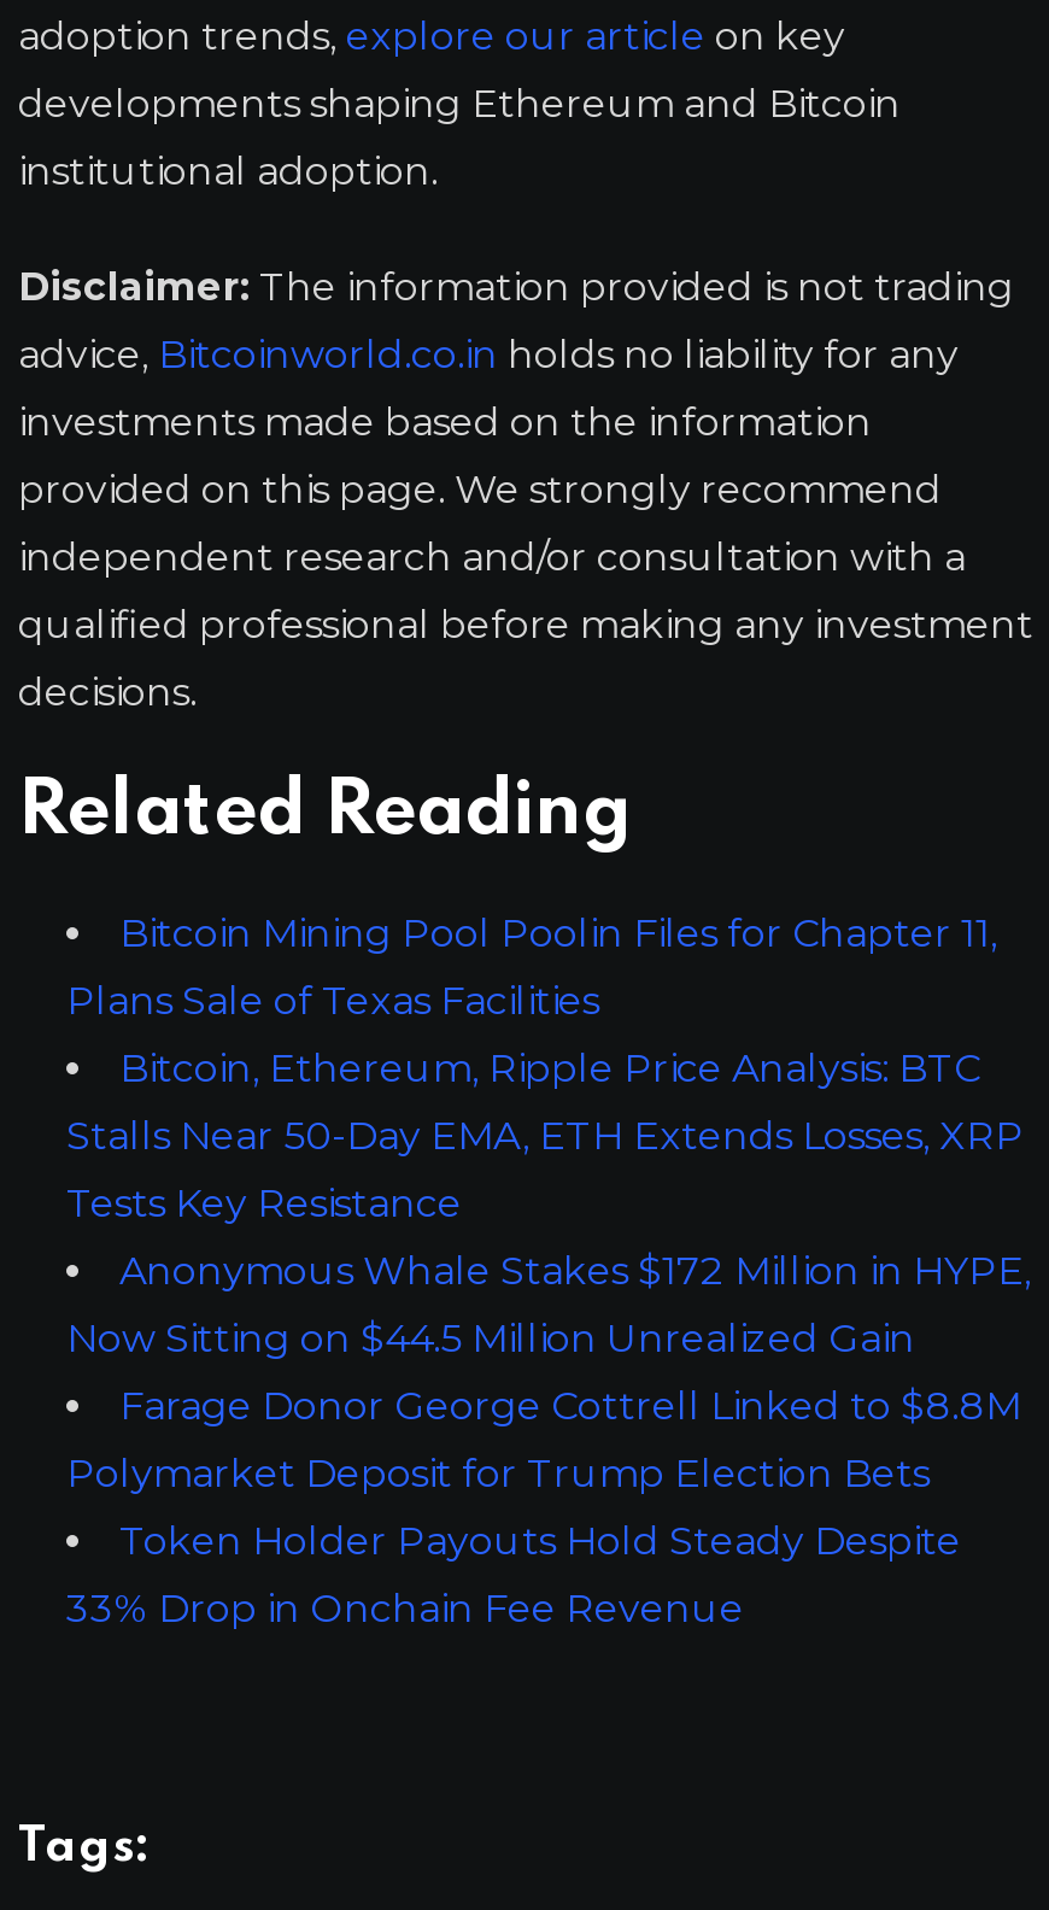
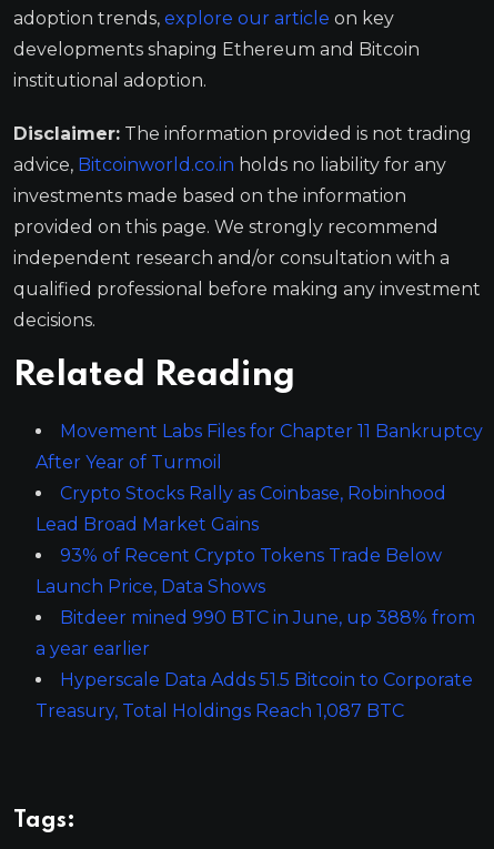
[66,909,1031,1630] Bitcoin Mining Pool Poolin Files for Chapter 11, | Plans Sale of Texas Facilities | Bitcoin, Ethereum, Ripple Price Analysis: BTC | Stalls Near 50-Day EMA, ETH Extends Losses, XRP | Tests Key Resistance | Anonymous Whale Stakes $172 Million in HYPE, | Now Sitting on $44.5 Million Unrealized Gain | Farage Donor George Cottrell Linked to $8.8M | Polymarket Deposit for Trump Election Bets | Token Holder Payouts Hold Steady Despite | 33% Drop in Onchain Fee Revenue -> [36,420,483,721] Movement Labs Files for Chapter 11 Bankruptcy | After Year of Turmoil | Crypto Stocks Rally as Coinbase, Robinhood | Lead Broad Market Gains | 93% of Recent Crypto Tokens Trade Below | Launch Price, Data Shows | Bitdeer mined 990 BTC in June, up 388% from | a year earlier | Hyperscale Data Adds 51.5 Bitcoin to Corporate | Treasury, Total Holdings Reach 1,087 BTC

